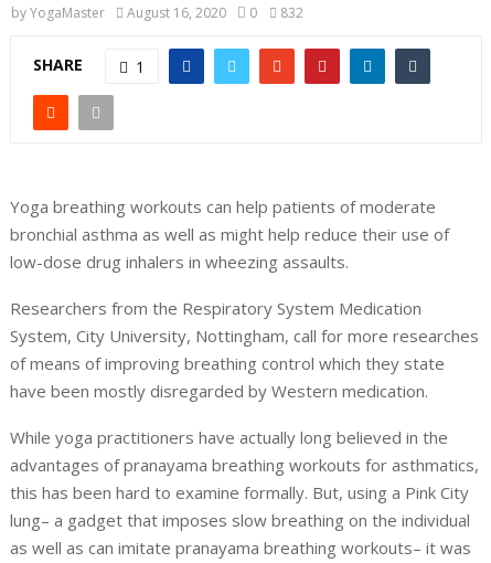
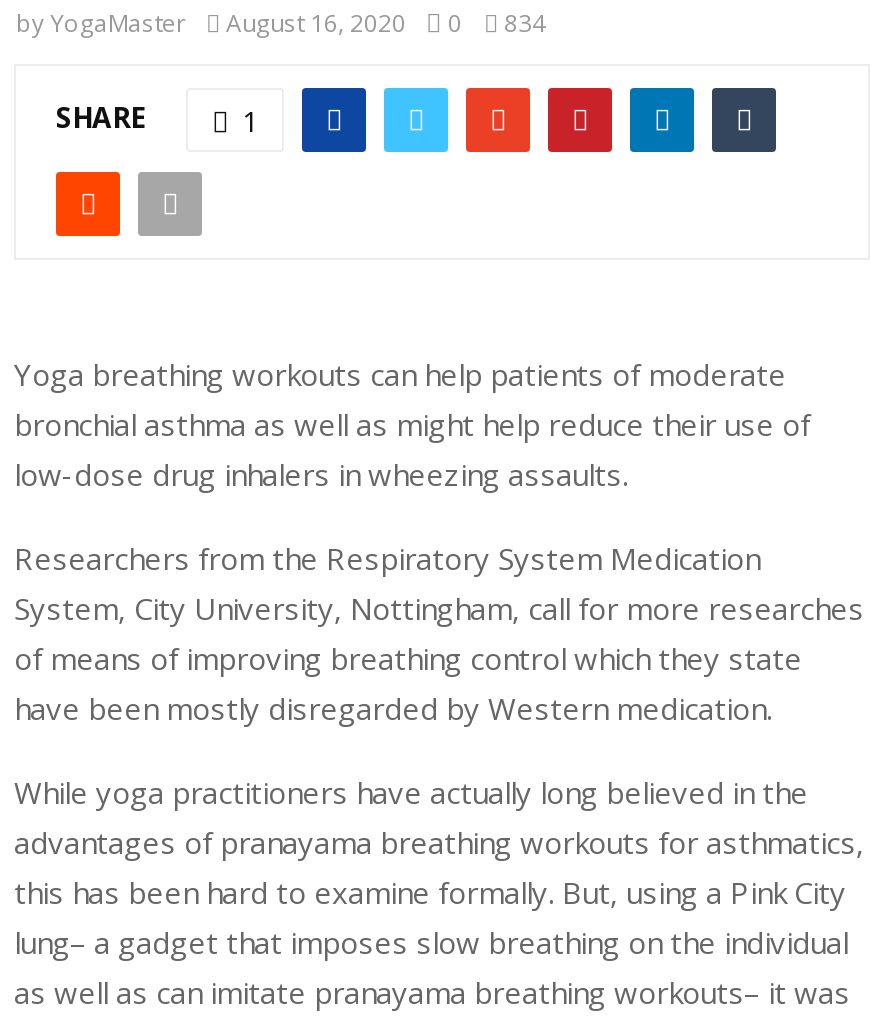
[11,3,303,22] by YogaMaster August 16, 2020 0 832 -> [16,6,546,40] by YogaMaster August 16, 2020 0 834

